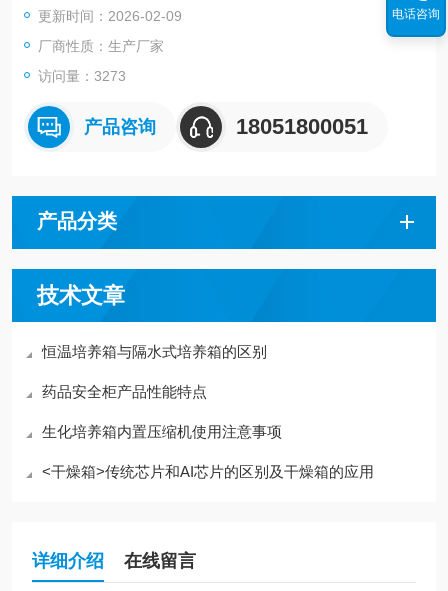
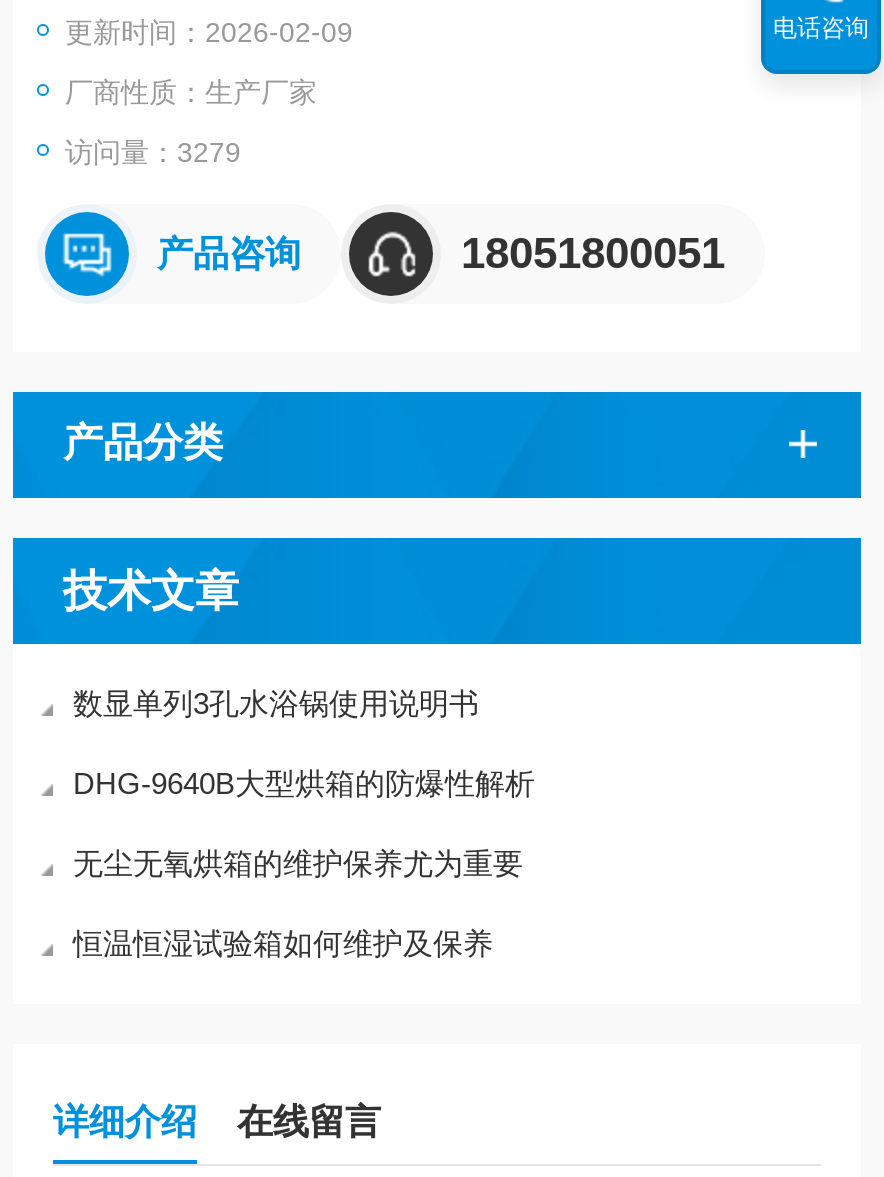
[38,68,126,84] 访问量：3273 -> [65,136,241,168] 访问量：3279
[42,343,267,360] 恒温培养箱与隔水式培养箱的区别 -> [73,686,479,720] 数显单列3孔水浴锅使用说明书
[42,383,207,400] 药品安全柜产品性能特点 -> [73,766,535,800] DHG-9640B大型烘箱的防爆性解析
[42,423,282,440] 生化培养箱内置压缩机使用注意事项 -> [73,846,523,880] 无尘无氧烘箱的维护保养尤为重要
[42,463,374,480] <干燥箱>传统芯片和AI芯片的区别及干燥箱的应用 -> [73,926,493,960] 恒温恒湿试验箱如何维护及保养

